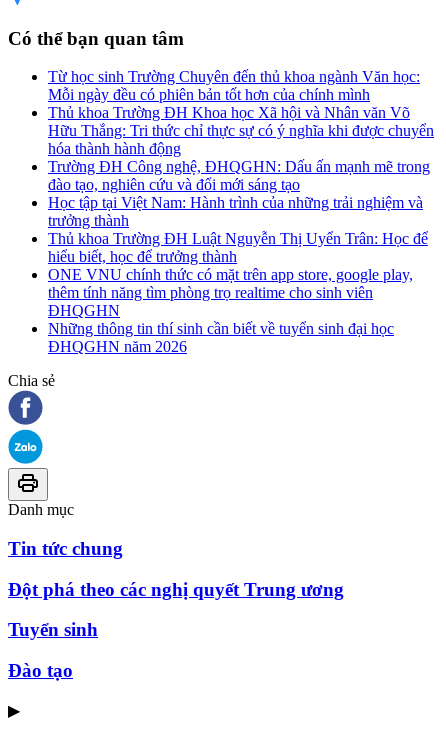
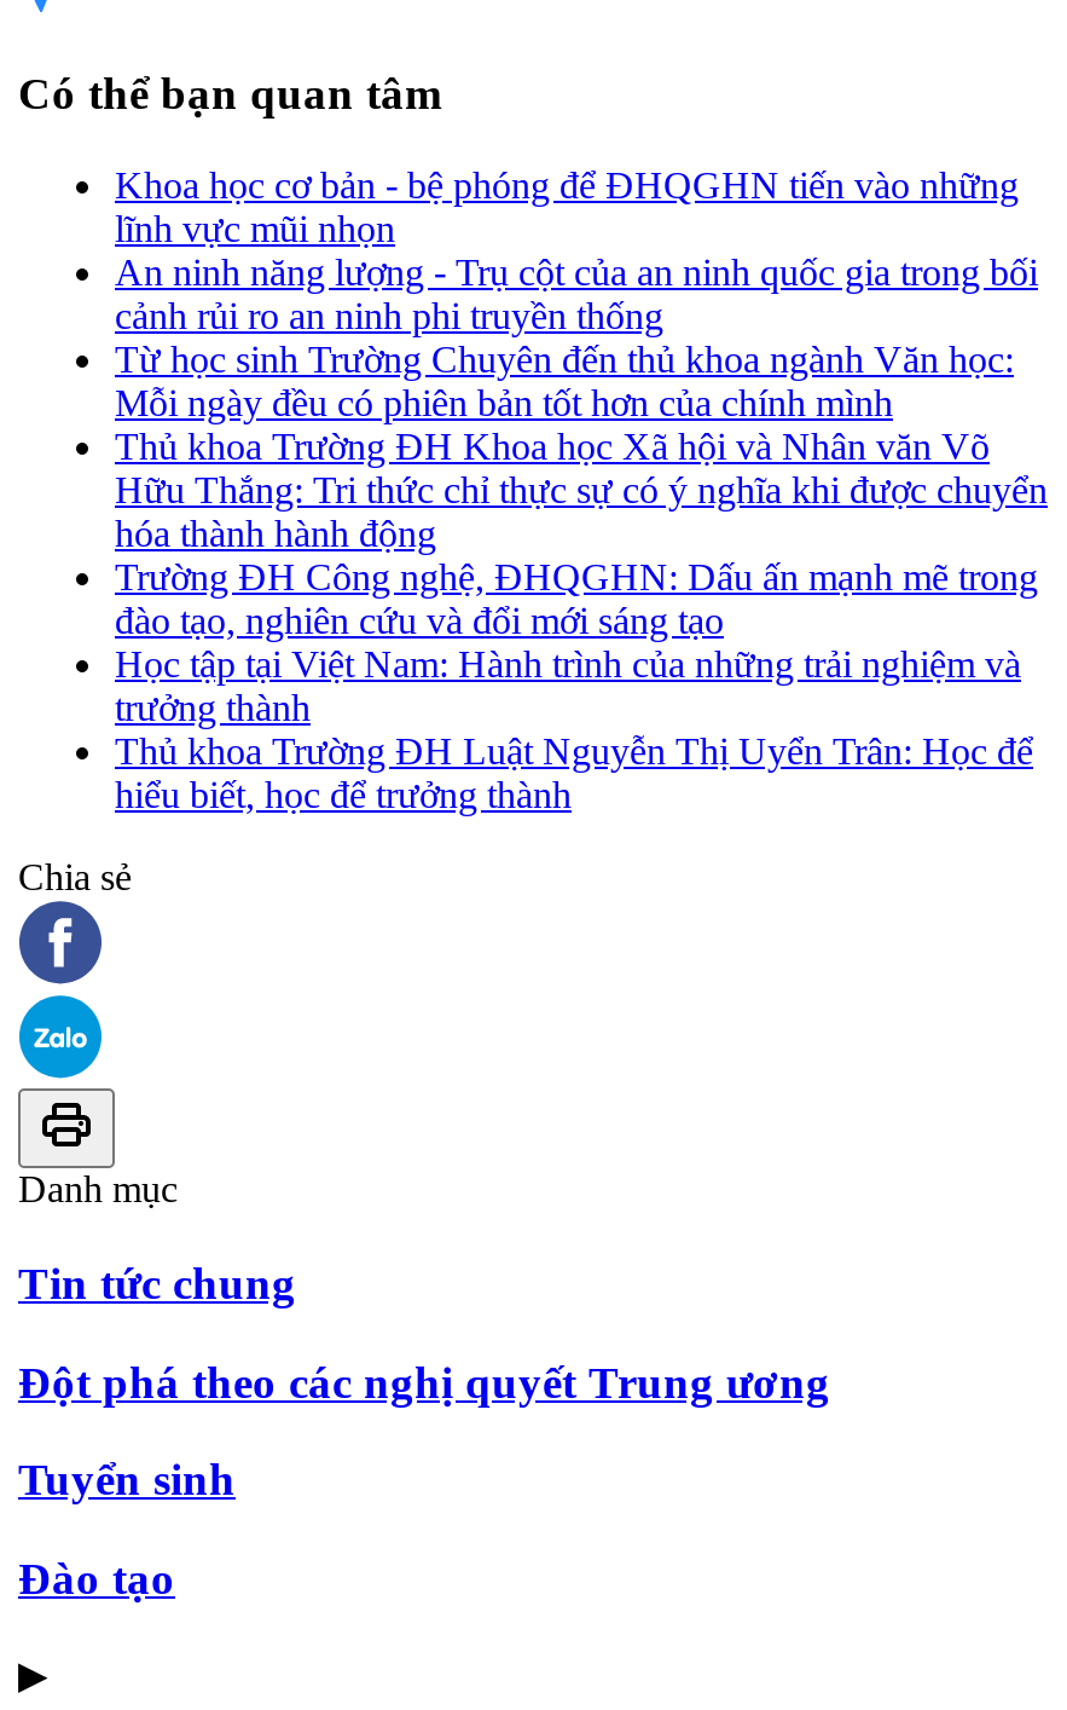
none -> [115,165,1038,337] Khoa học cơ bản - bệ phóng để ĐHQGHN tiến vào những | lĩnh vực mũi nhọn | An ninh năng lượng - Trụ cột của an ninh quốc gia trong bối | cảnh rủi ro an ninh phi truyền thống
moved [48,68,434,265] -> [115,339,1048,816]: Từ học sinh Trường Chuyên đến thủ khoa ngành Văn học: | Mỗi ngày đều có phiên bản tốt hơn của chính mình | Thủ khoa Trường ĐH Khoa học Xã hội và Nhân văn Võ | ... | Thủ khoa Trường ĐH Luật Nguyễn Thị Uyển Trân: Học để | hiểu biết, học để trưởng thành
[48,266,413,355] ONE VNU chính thức có mặt trên app store, google play, | thêm tính năng tìm phòng trọ realtime cho sinh viên | ĐHQGHN | Những thông tin thí sinh cần biết về tuyển sinh đại học | ĐHQGHN năm 2026 -> none

